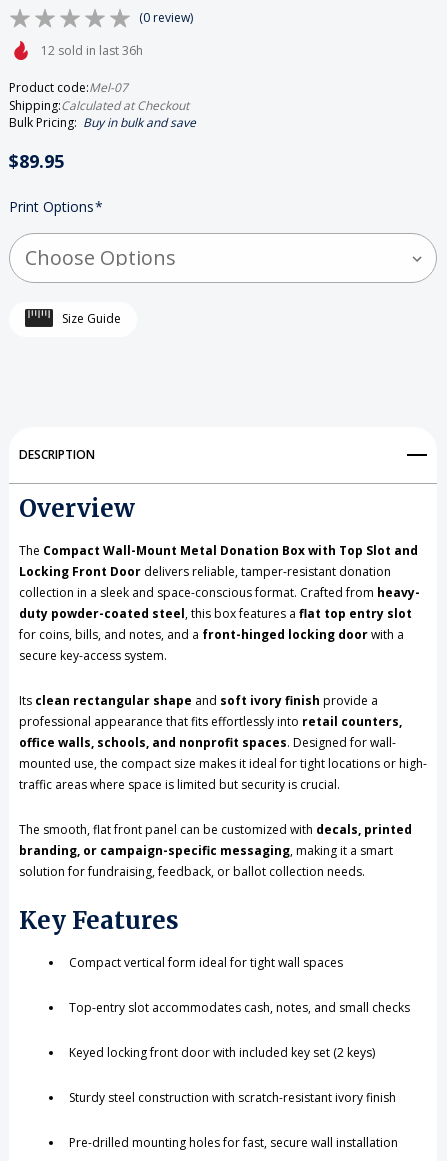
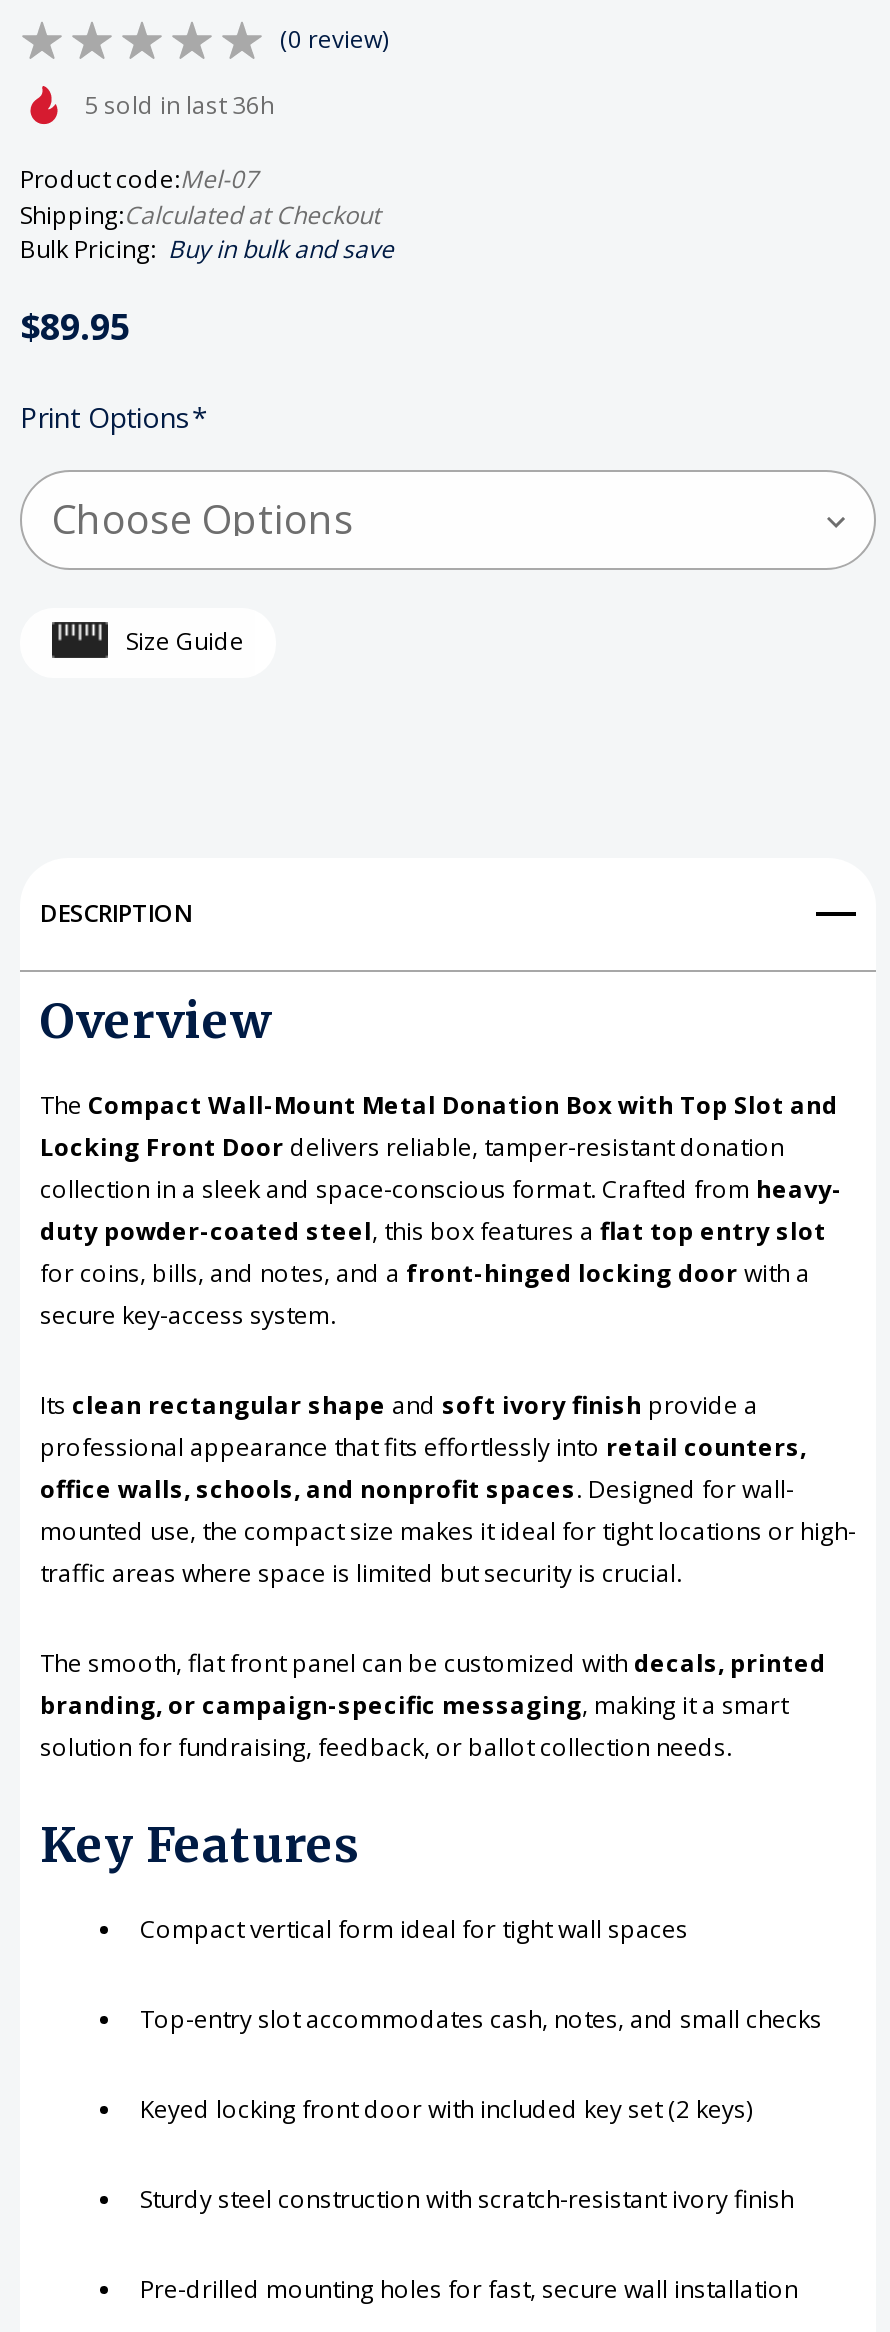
[41,42,143,59] 12 sold in last 36h -> [84,88,274,122] 5 sold in last 36h

